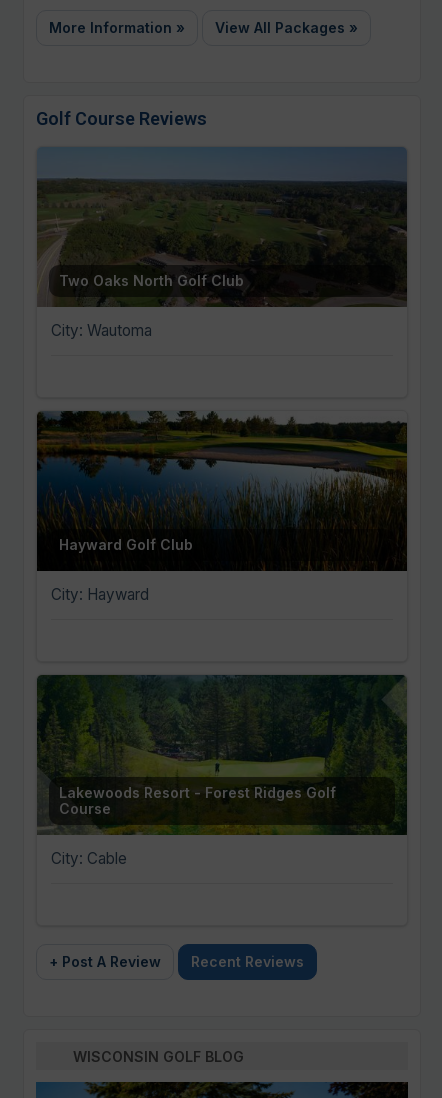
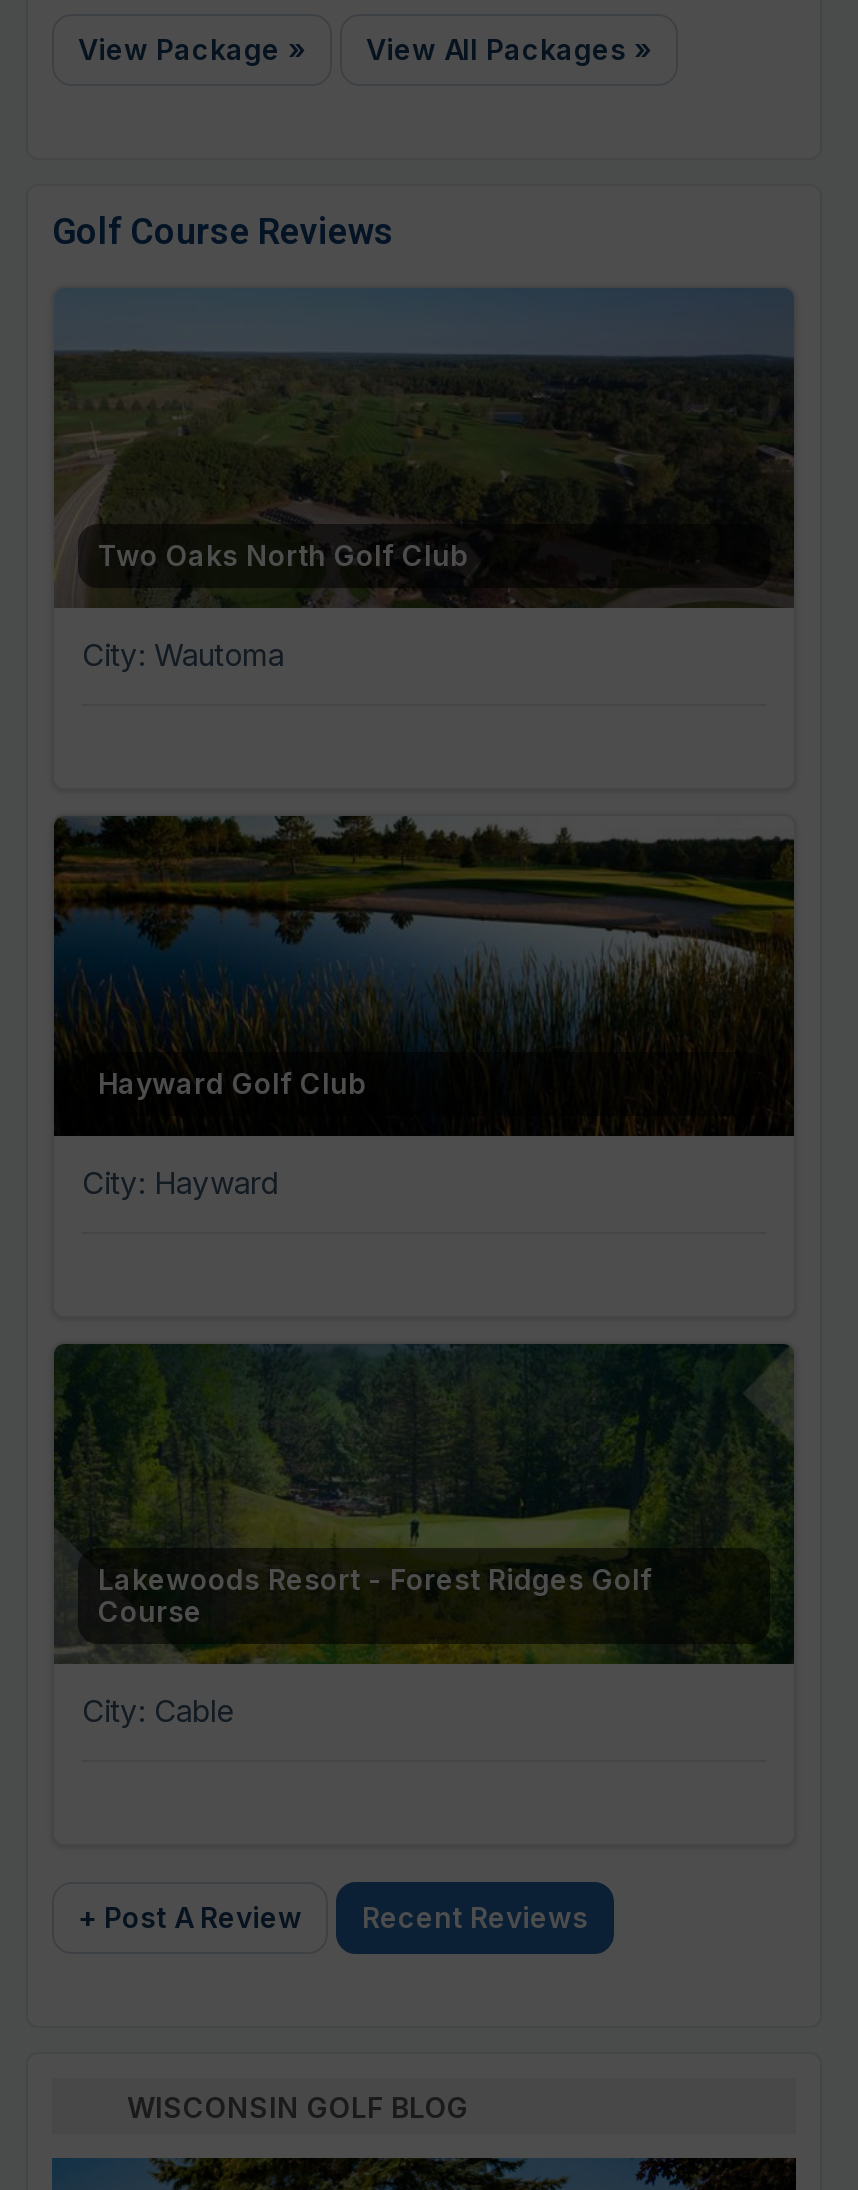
[49,19,185,36] More Information » -> [78,33,306,67] View Package »

